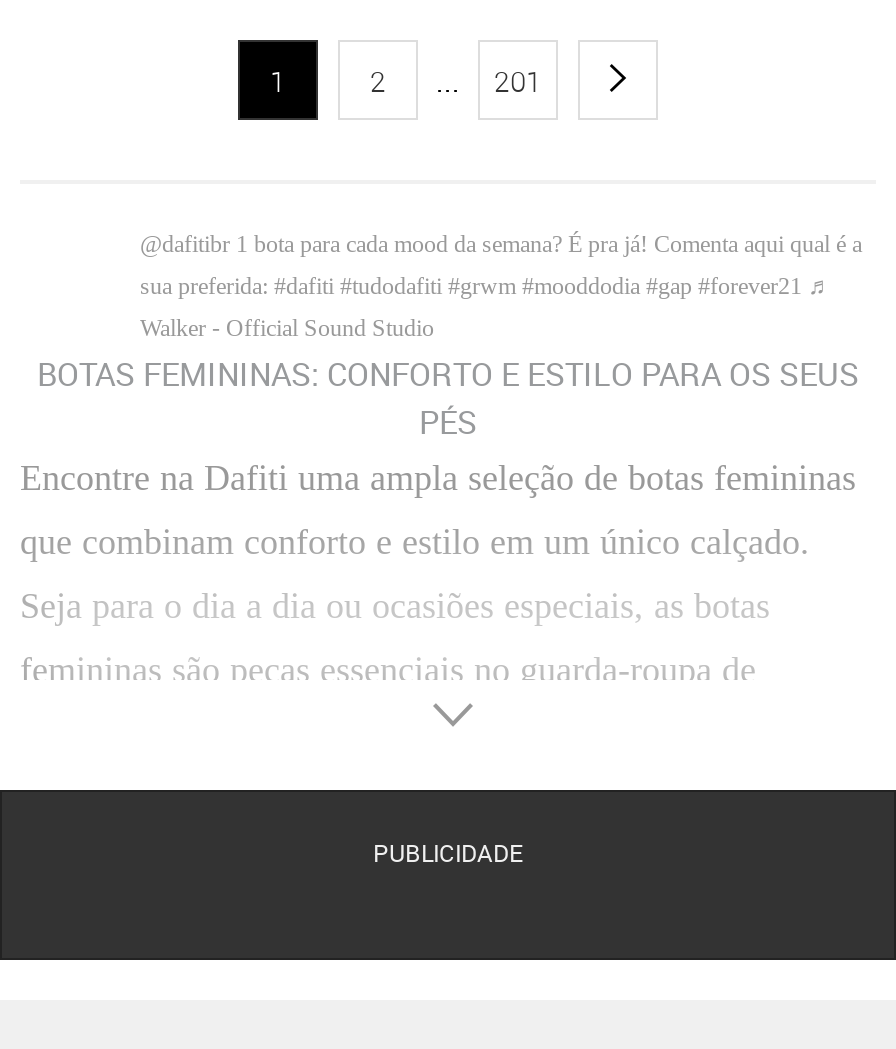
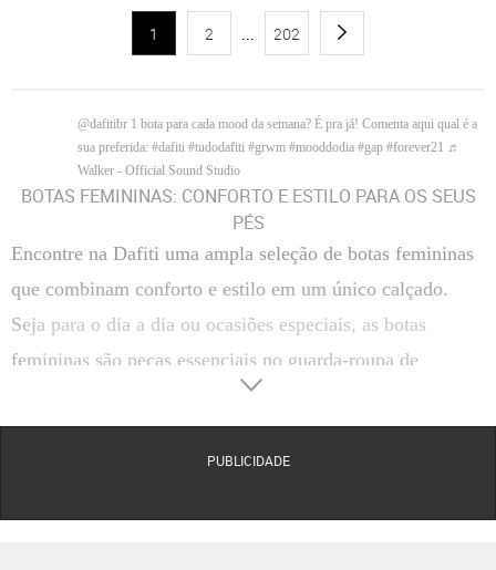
[494,62,542,100] 201 -> [273,23,300,44] 202

